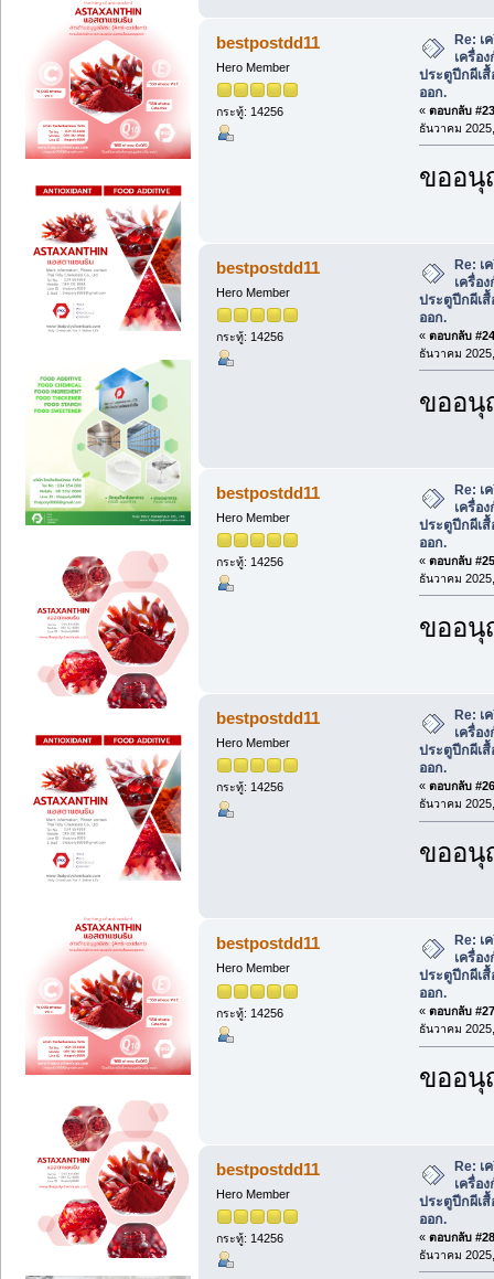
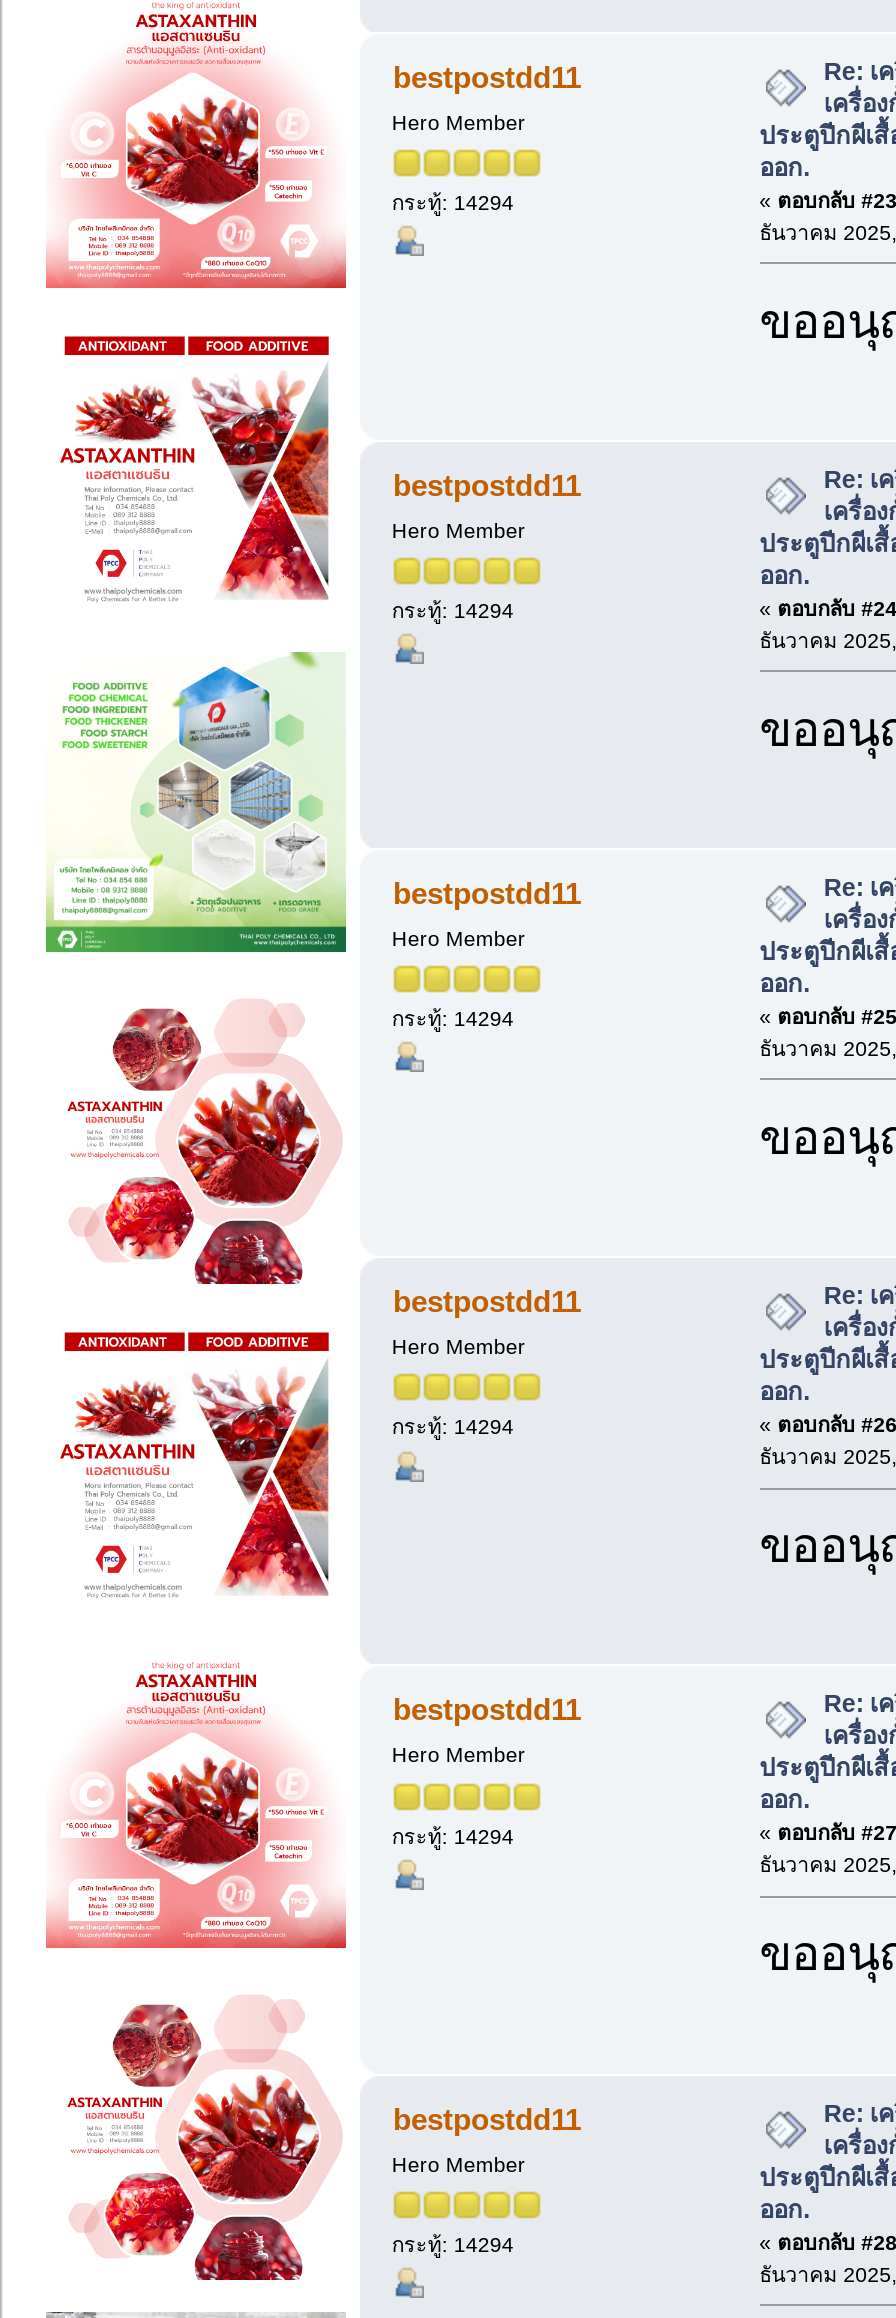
[216,105,283,118] กระทู้: 14256 -> [392,190,514,214] กระทู้: 14294
[216,330,283,343] กระทู้: 14256 -> [392,598,514,622] กระทู้: 14294
[216,555,283,569] กระทู้: 14256 -> [392,1007,514,1031] กระทู้: 14294
[216,781,283,794] กระทู้: 14256 -> [392,1415,514,1439] กระทู้: 14294
[216,1006,283,1019] กระทู้: 14256 -> [392,1823,514,1847] กระทู้: 14294
[216,1231,283,1245] กระทู้: 14256 -> [392,2232,514,2256] กระทู้: 14294

